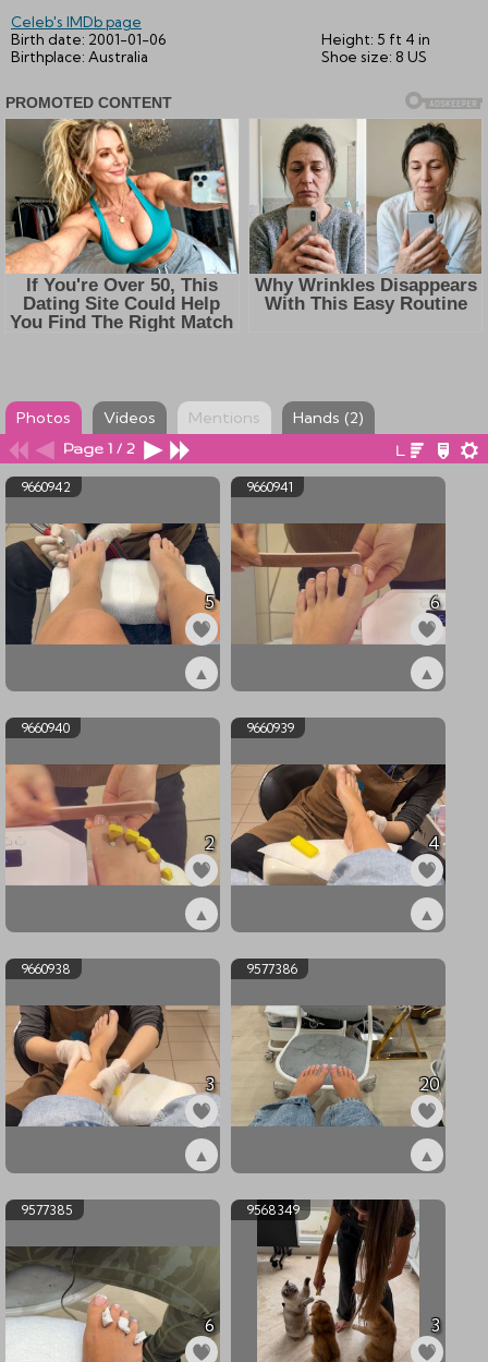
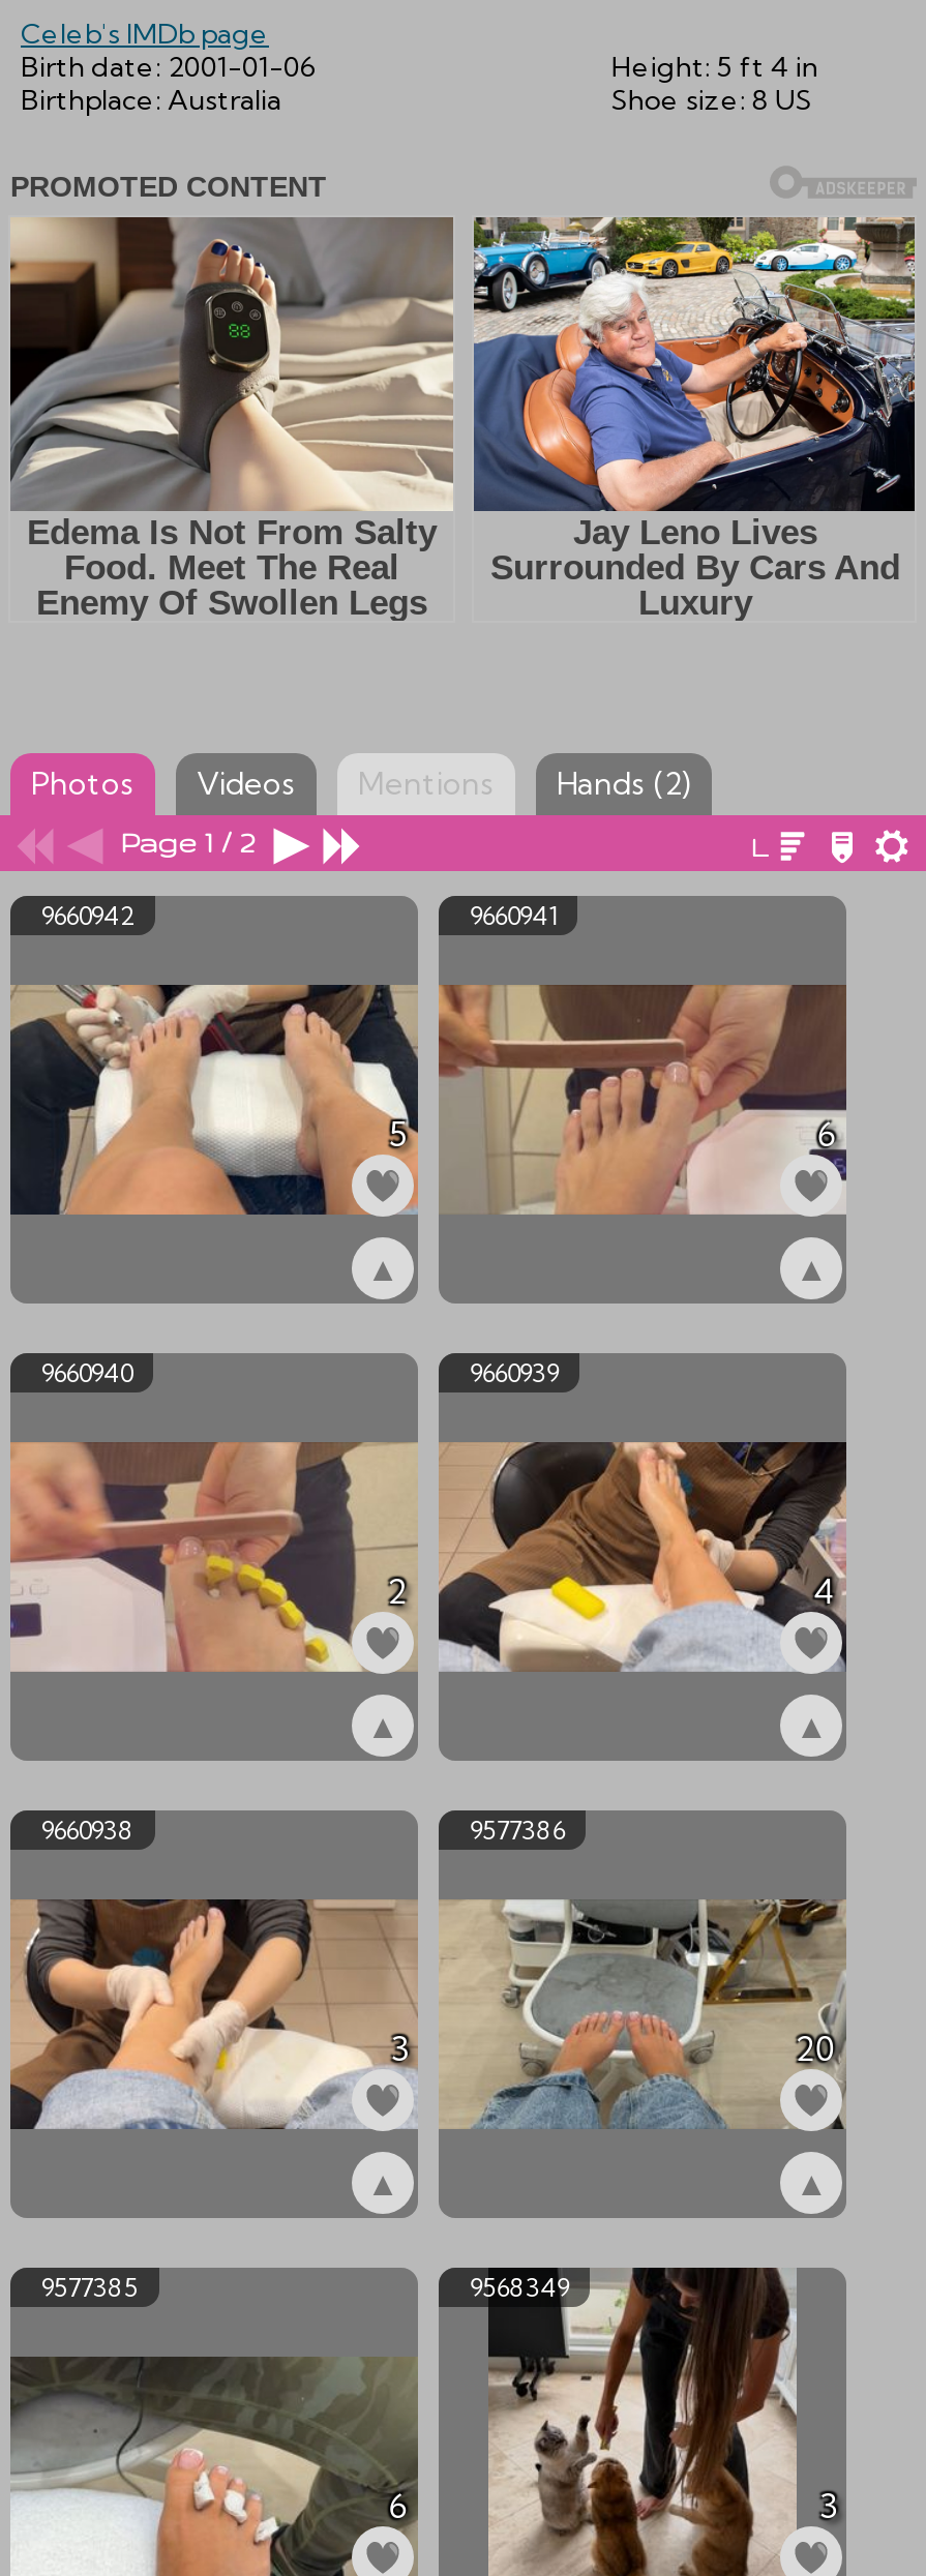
[4,119,240,332] [image] -> [10,215,455,623] [image]
[249,119,481,330] [image] -> [472,215,917,623] [image]

